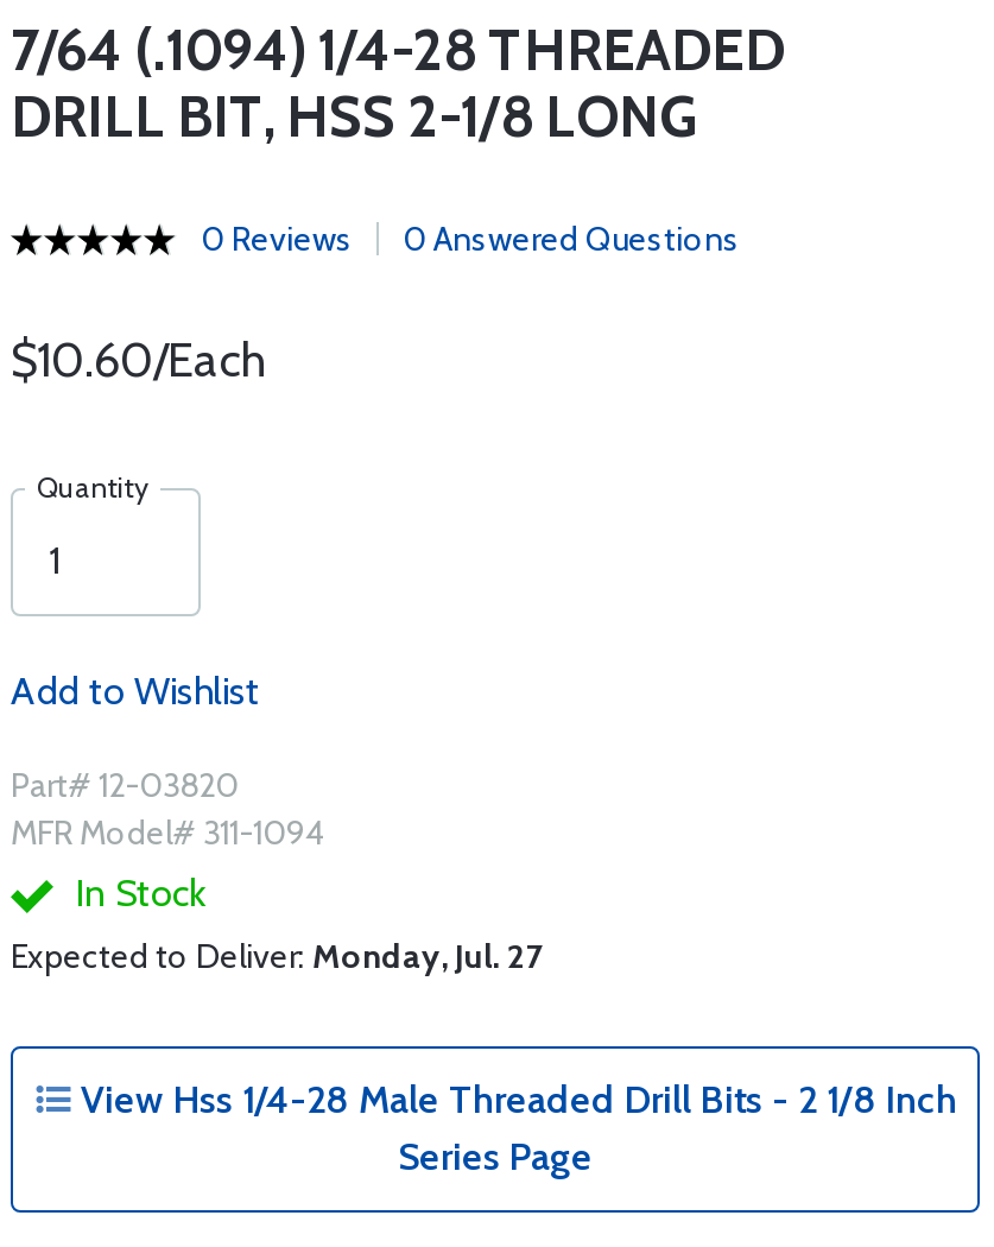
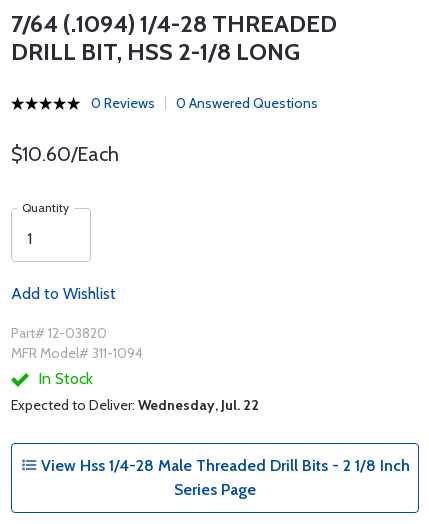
[11,935,543,977] Expected to Deliver: Monday, Jul. 27 -> [11,396,259,414] Expected to Deliver: Wednesday, Jul. 22

